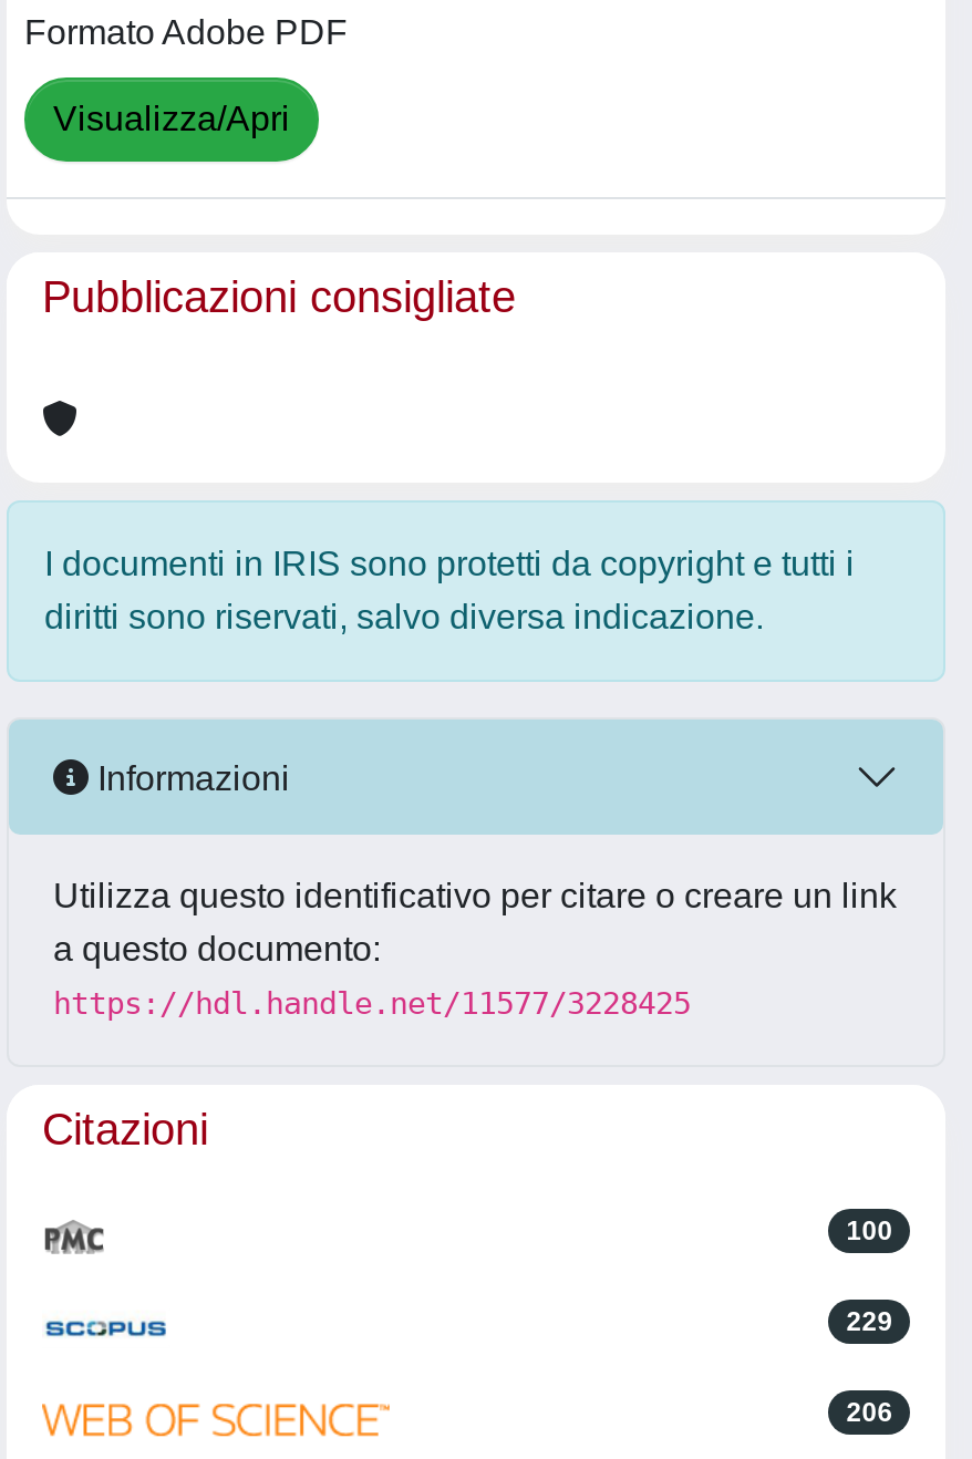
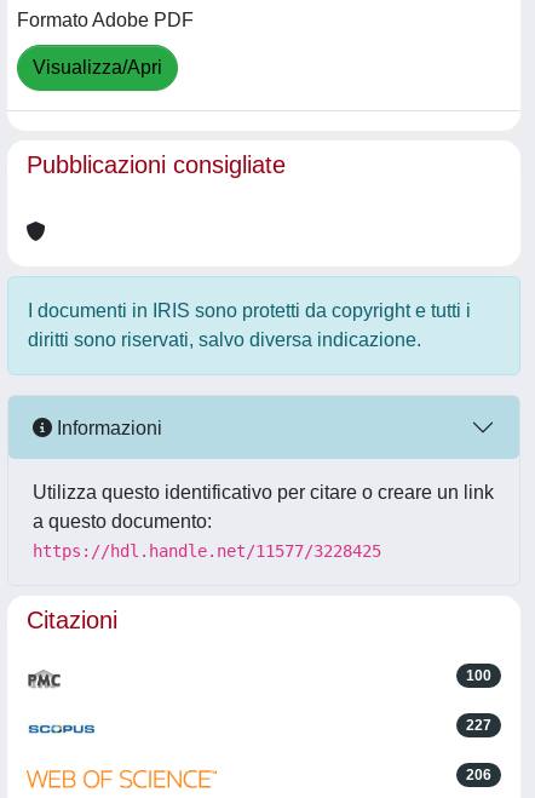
[846,1307,893,1338] 229 -> [466,717,492,734] 227

